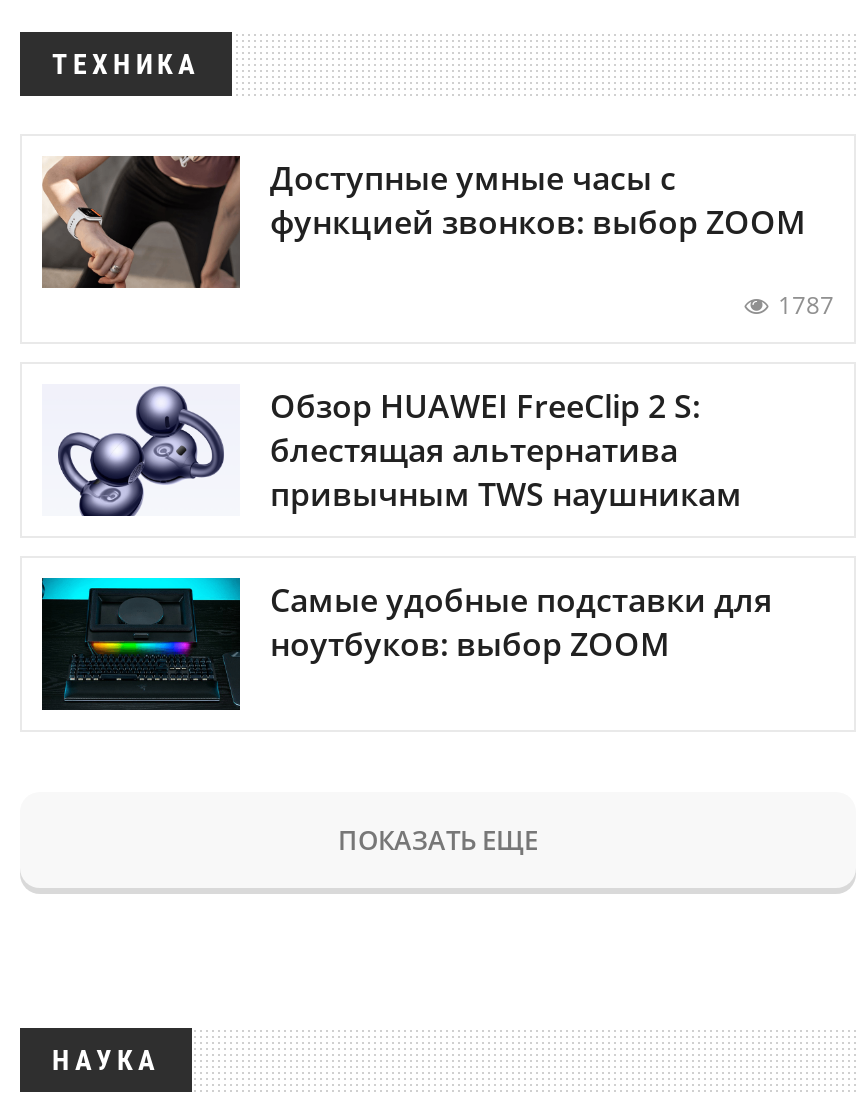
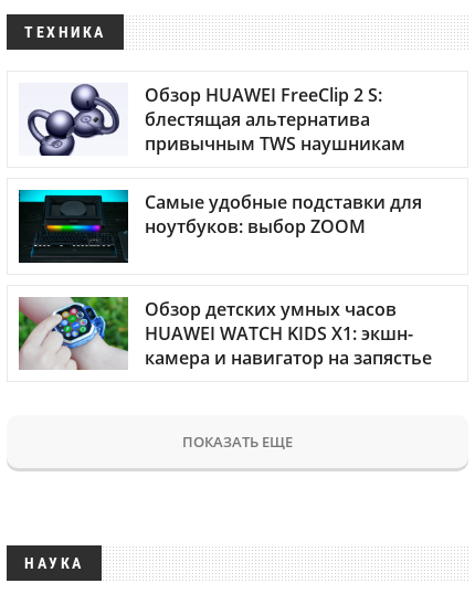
[40,154,834,322] [image] | Доступные умные часы с | функцией звонков: выбор ZOOM | 1787 -> none
moved [54,384,772,666] -> [25,83,422,238]: [image] | Обзор HUAWEI FreeClip 2 S: | блестящая альтернатива | привычным TWS наушникам | Самые удобные подставки для | ноутбуков: выбор ZOOM
none -> [18,296,432,371] [image] | Обзор детских умных часов | HUAWEI WATCH KIDS X1: экшн- | камера и навигатор на запястье

